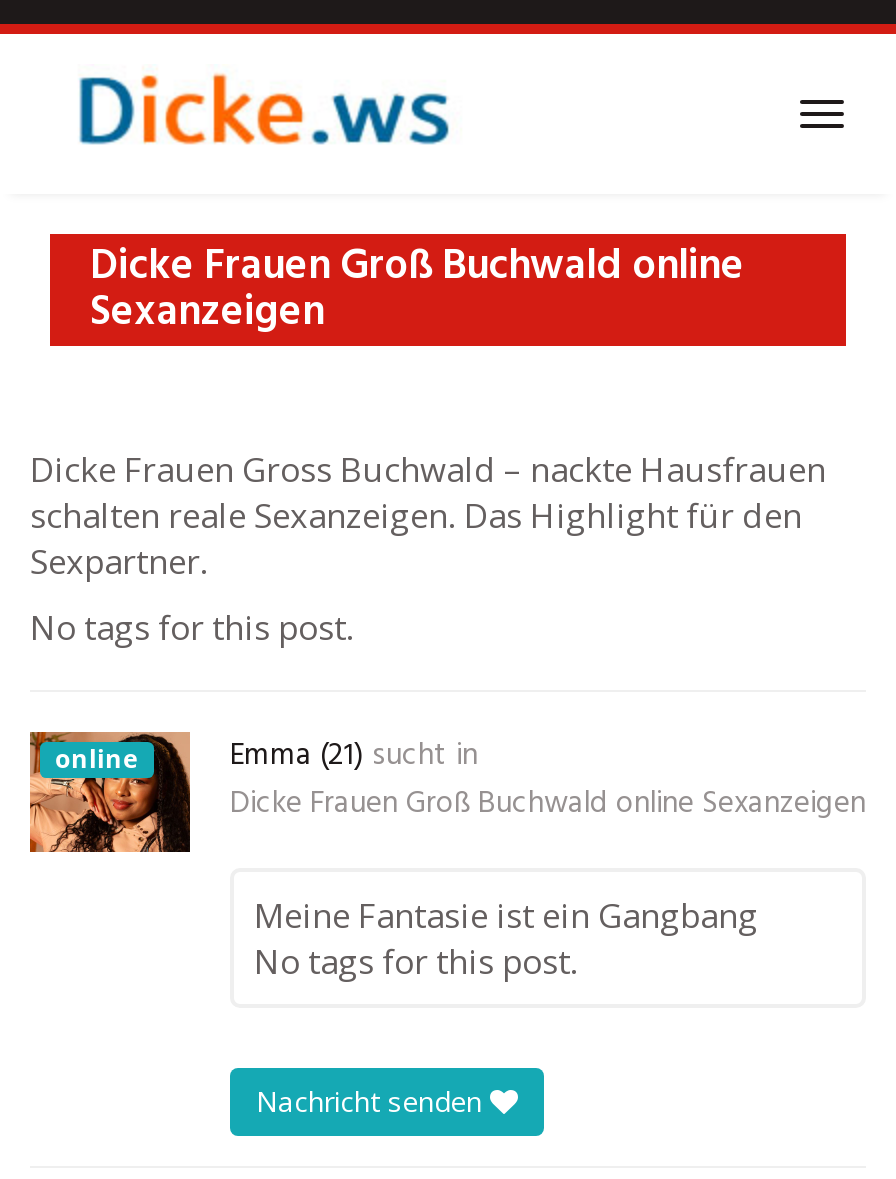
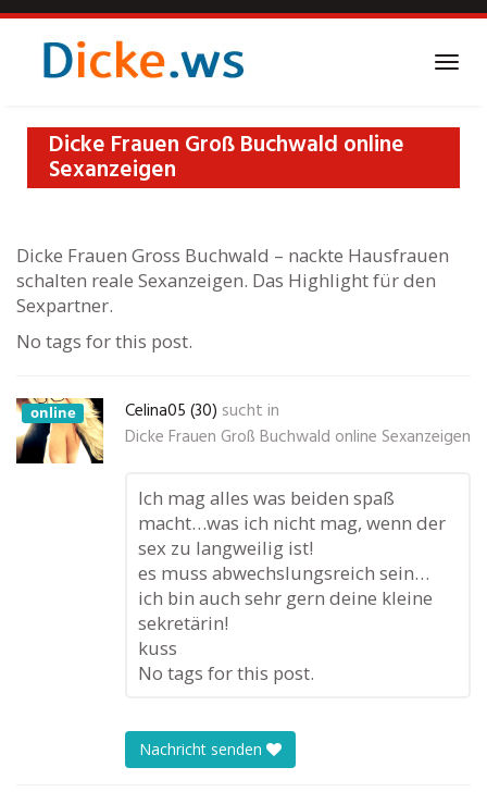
[28,732,478,854] [image] | Emma (21) sucht in -> [15,397,279,465] [image] | Celina05 (30) sucht in
[254,892,758,938] Meine Fantasie ist ein Gangbang -> [138,485,446,660] Ich mag alles was beiden spaß | macht…was ich nicht mag, wenn der | sex zu langweilig ist! | es muss abwechslungsreich sein… | ich bin auch sehr gern deine kleine | sekretärin! | kuss

